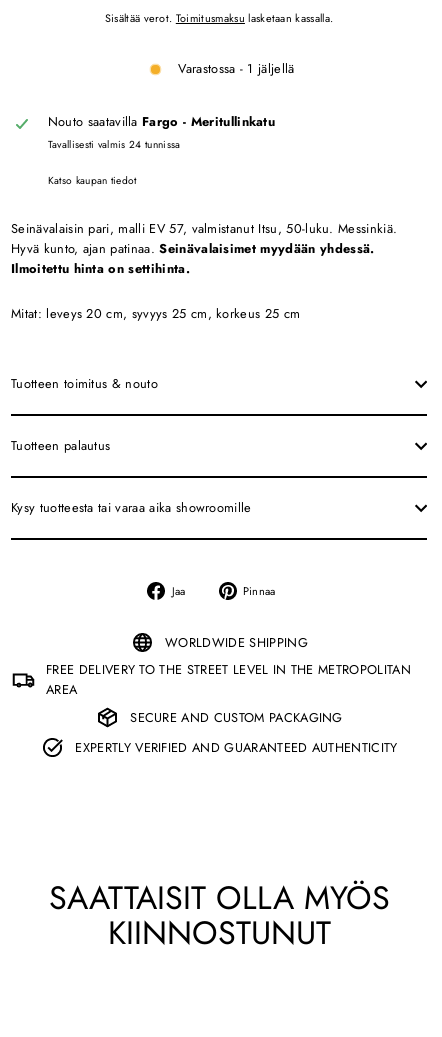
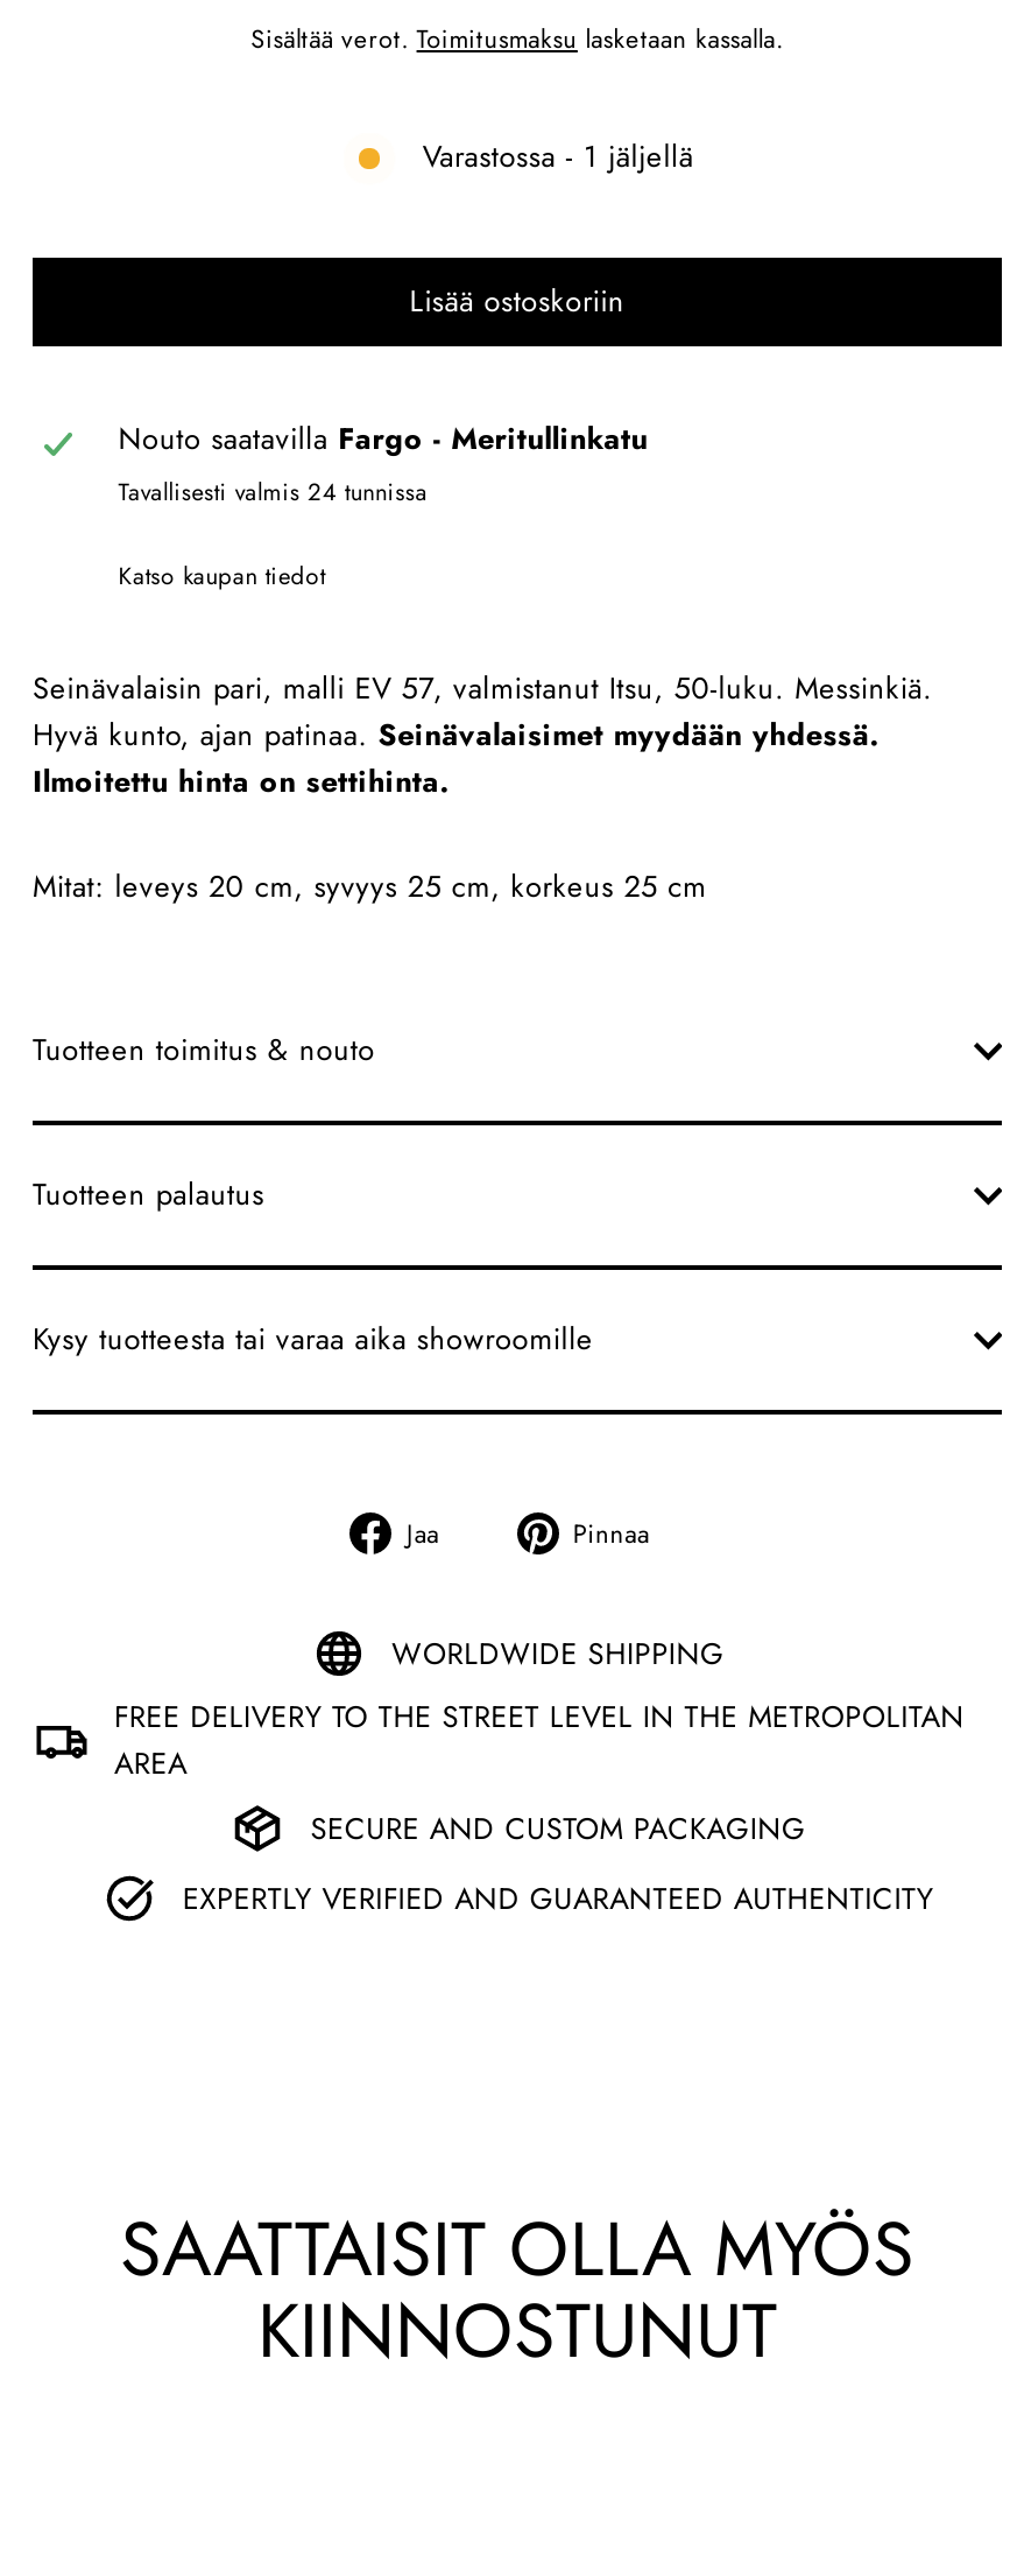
none -> [410,278,625,322] Lisää ostoskoriin

